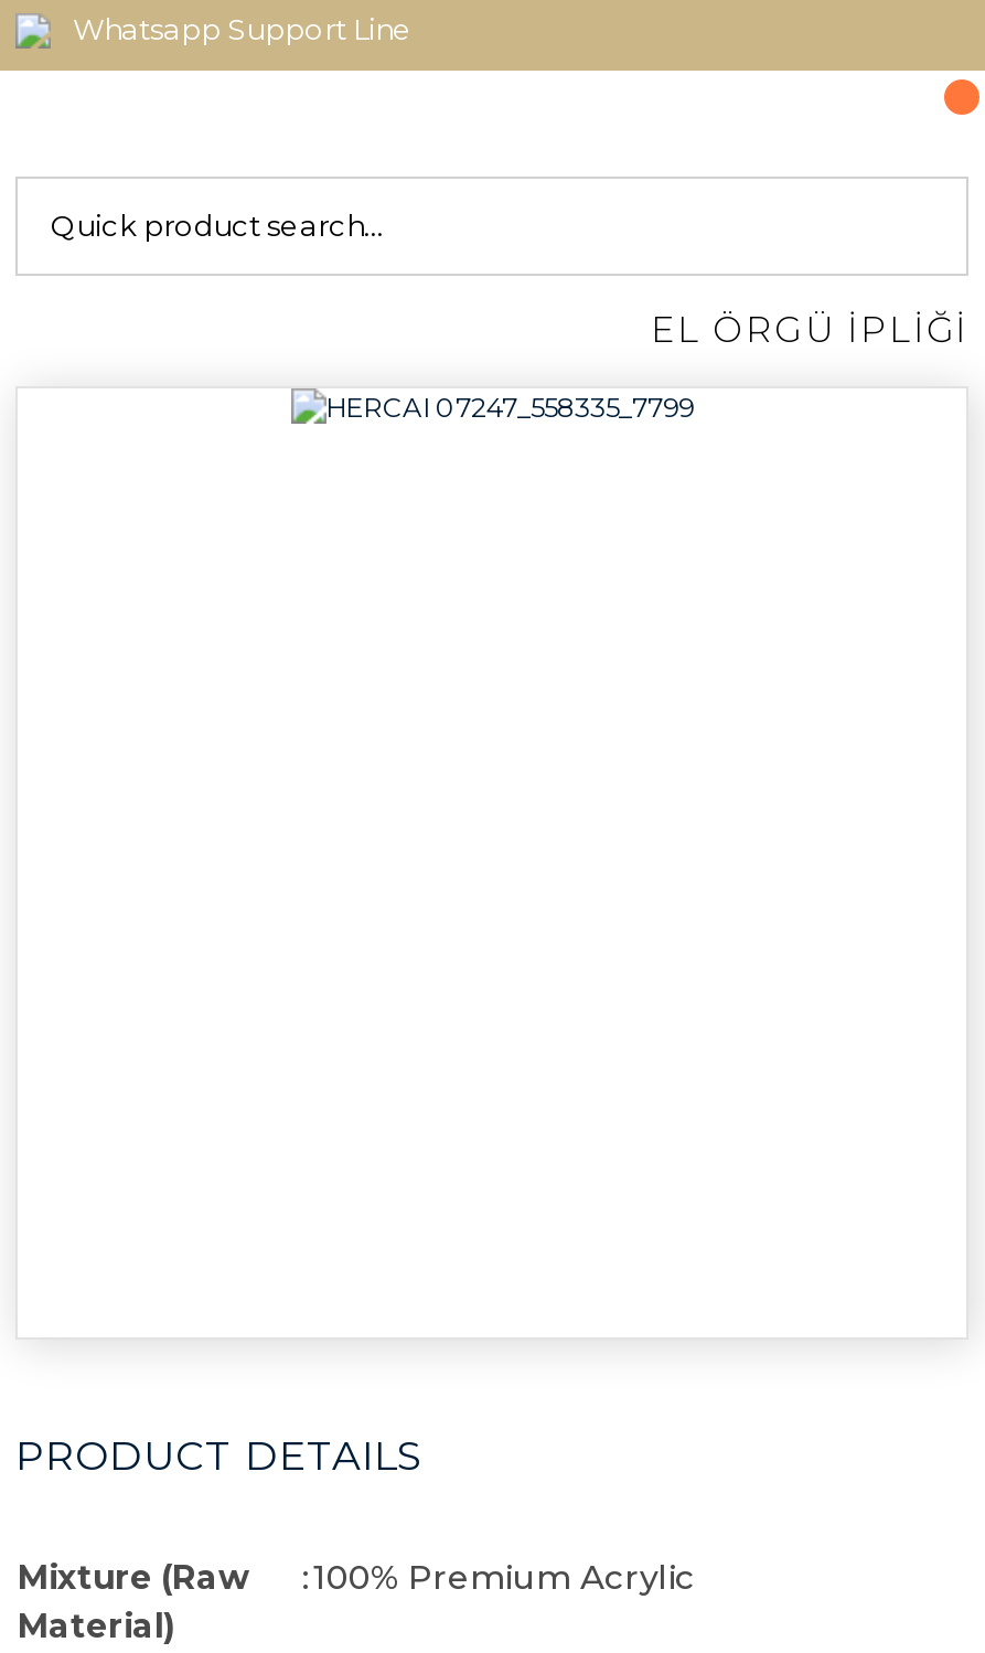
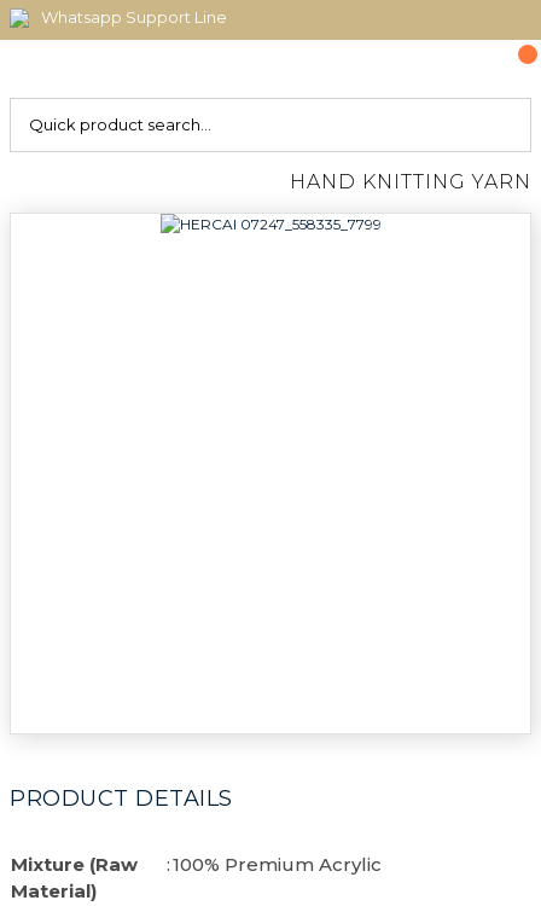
[651,308,968,350] EL ÖRGÜ İPLİĞİ -> [290,170,531,193] HAND KNITTING YARN

